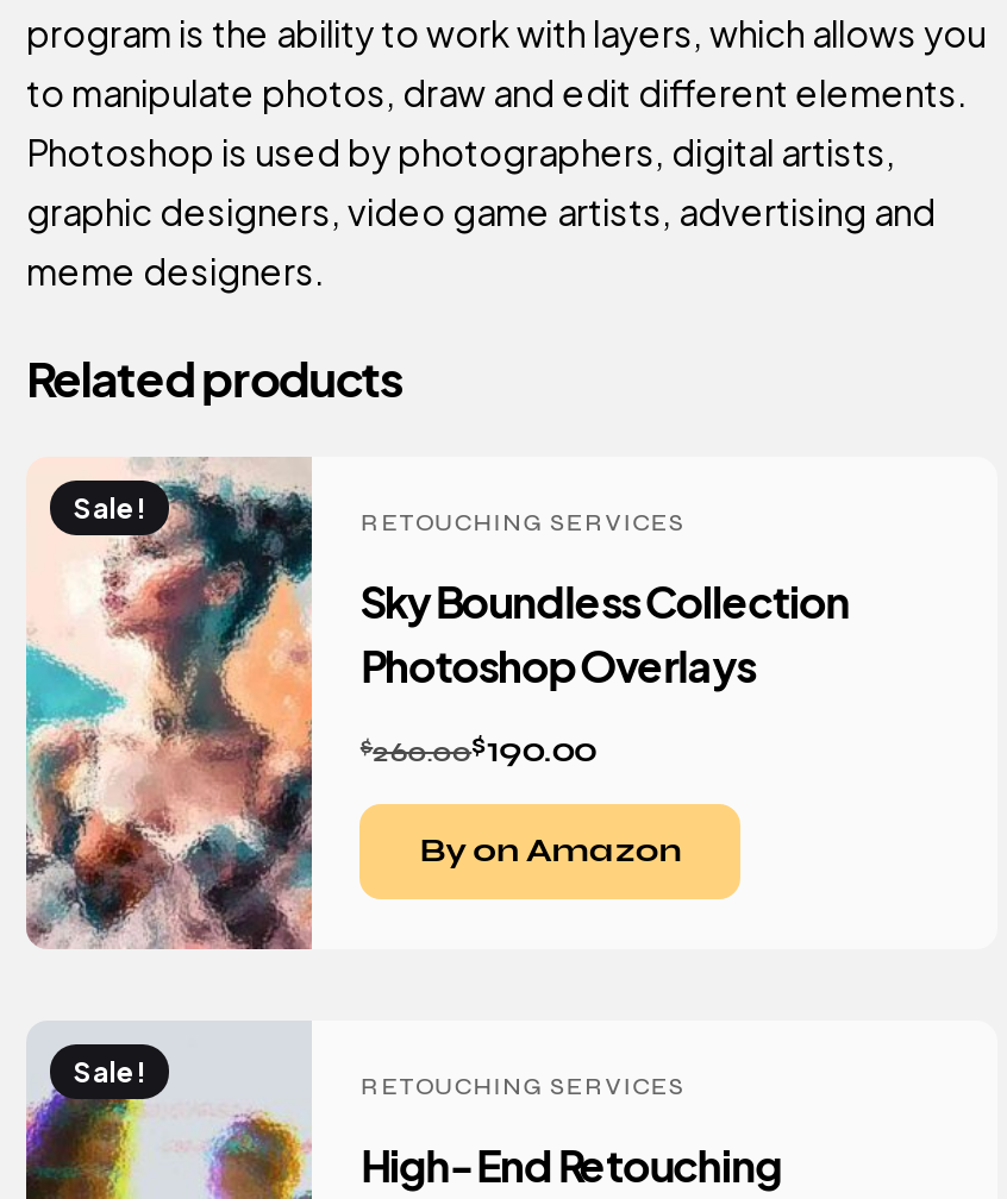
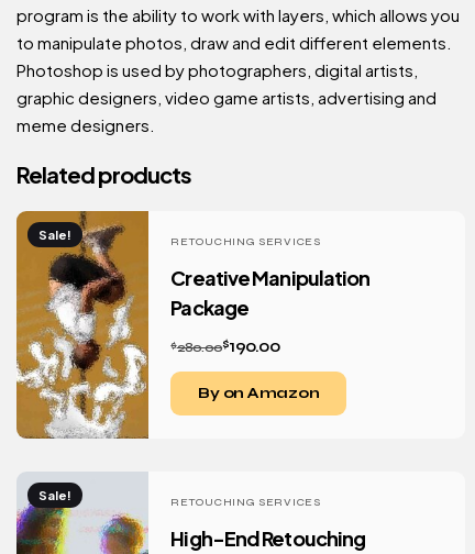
[24,457,849,952] [image] | Sky Boundless Collection | Photoshop Overlays -> [15,210,370,440] [image] | Creative Manipulation | Package
[360,729,595,771] $260.00$190.00 -> [171,337,279,356] $280.00$190.00

